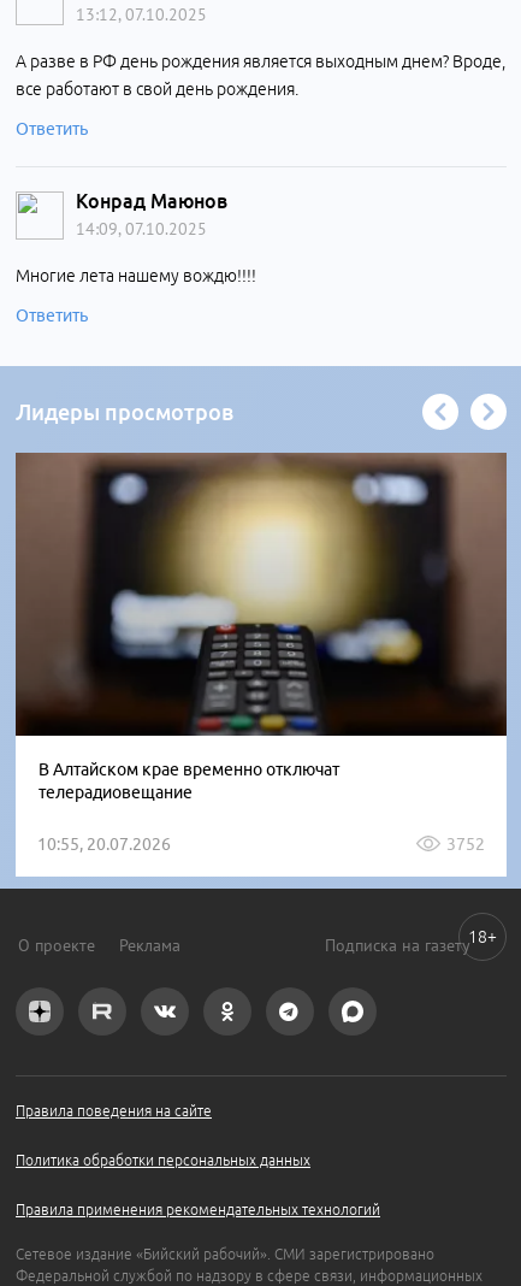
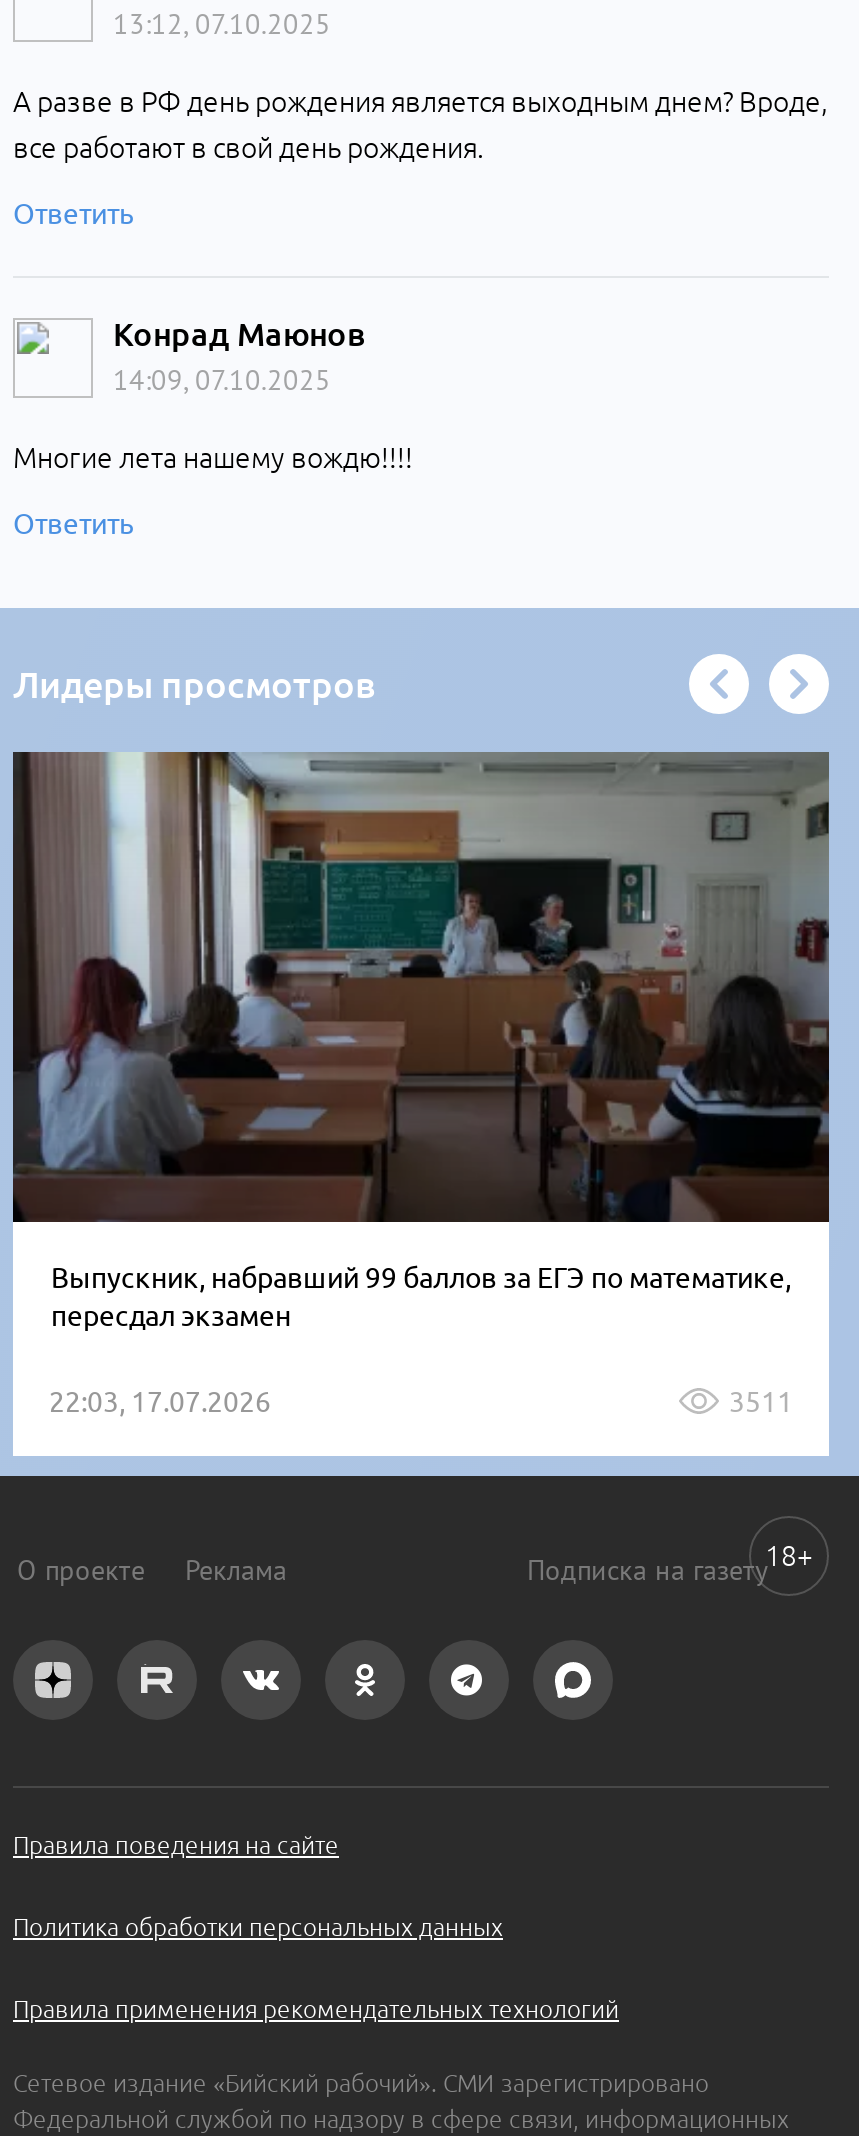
[16,452,507,801] [image] | В Алтайском крае временно отключат | телерадиовещание -> [13,752,829,1331] [image] | Выпускник, набравший 99 баллов за ЕГЭ по математике, | пересдал экзамен
[37,834,485,853] 10:55, 20.07.2026 | 3752 -> [49,1385,793,1417] 22:03, 17.07.2026 | 3511

